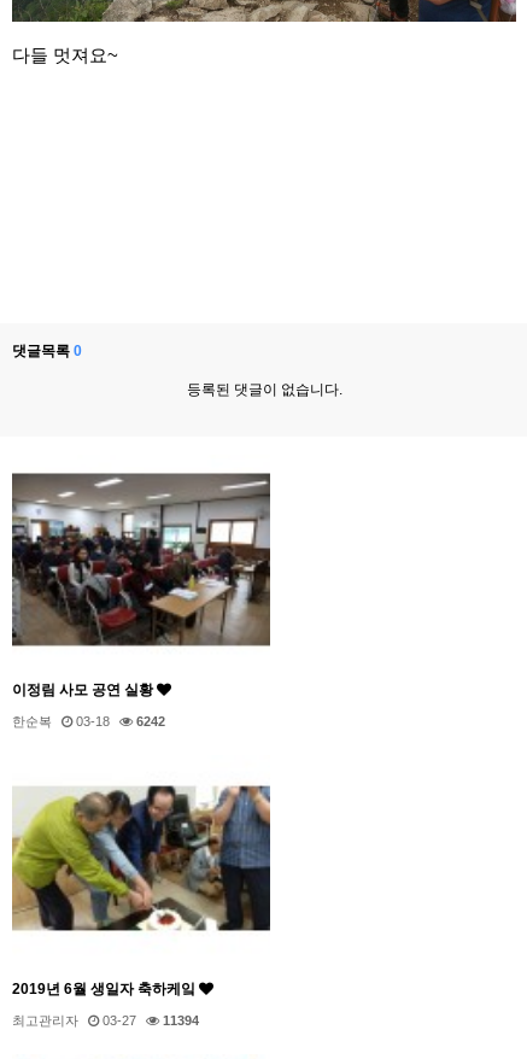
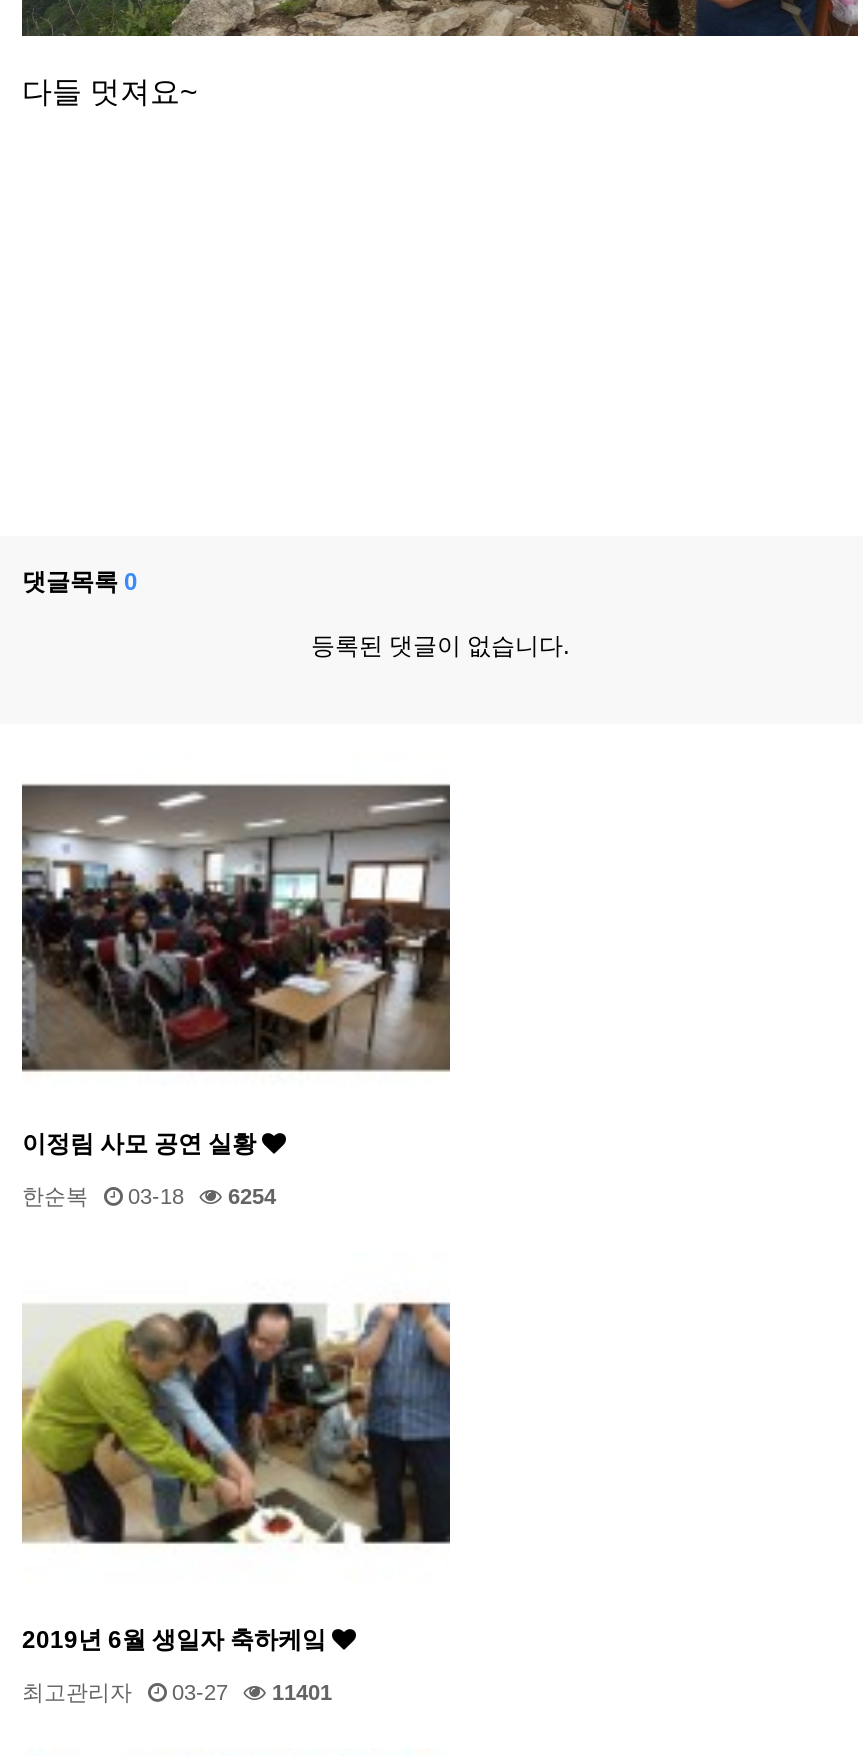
[12,713,165,728] 한순복 03-18 6242 -> [22,1183,276,1207] 한순복 03-18 6254
[12,1013,199,1027] 최고관리자 03-27 11394 -> [22,1679,332,1703] 최고관리자 03-27 11401

